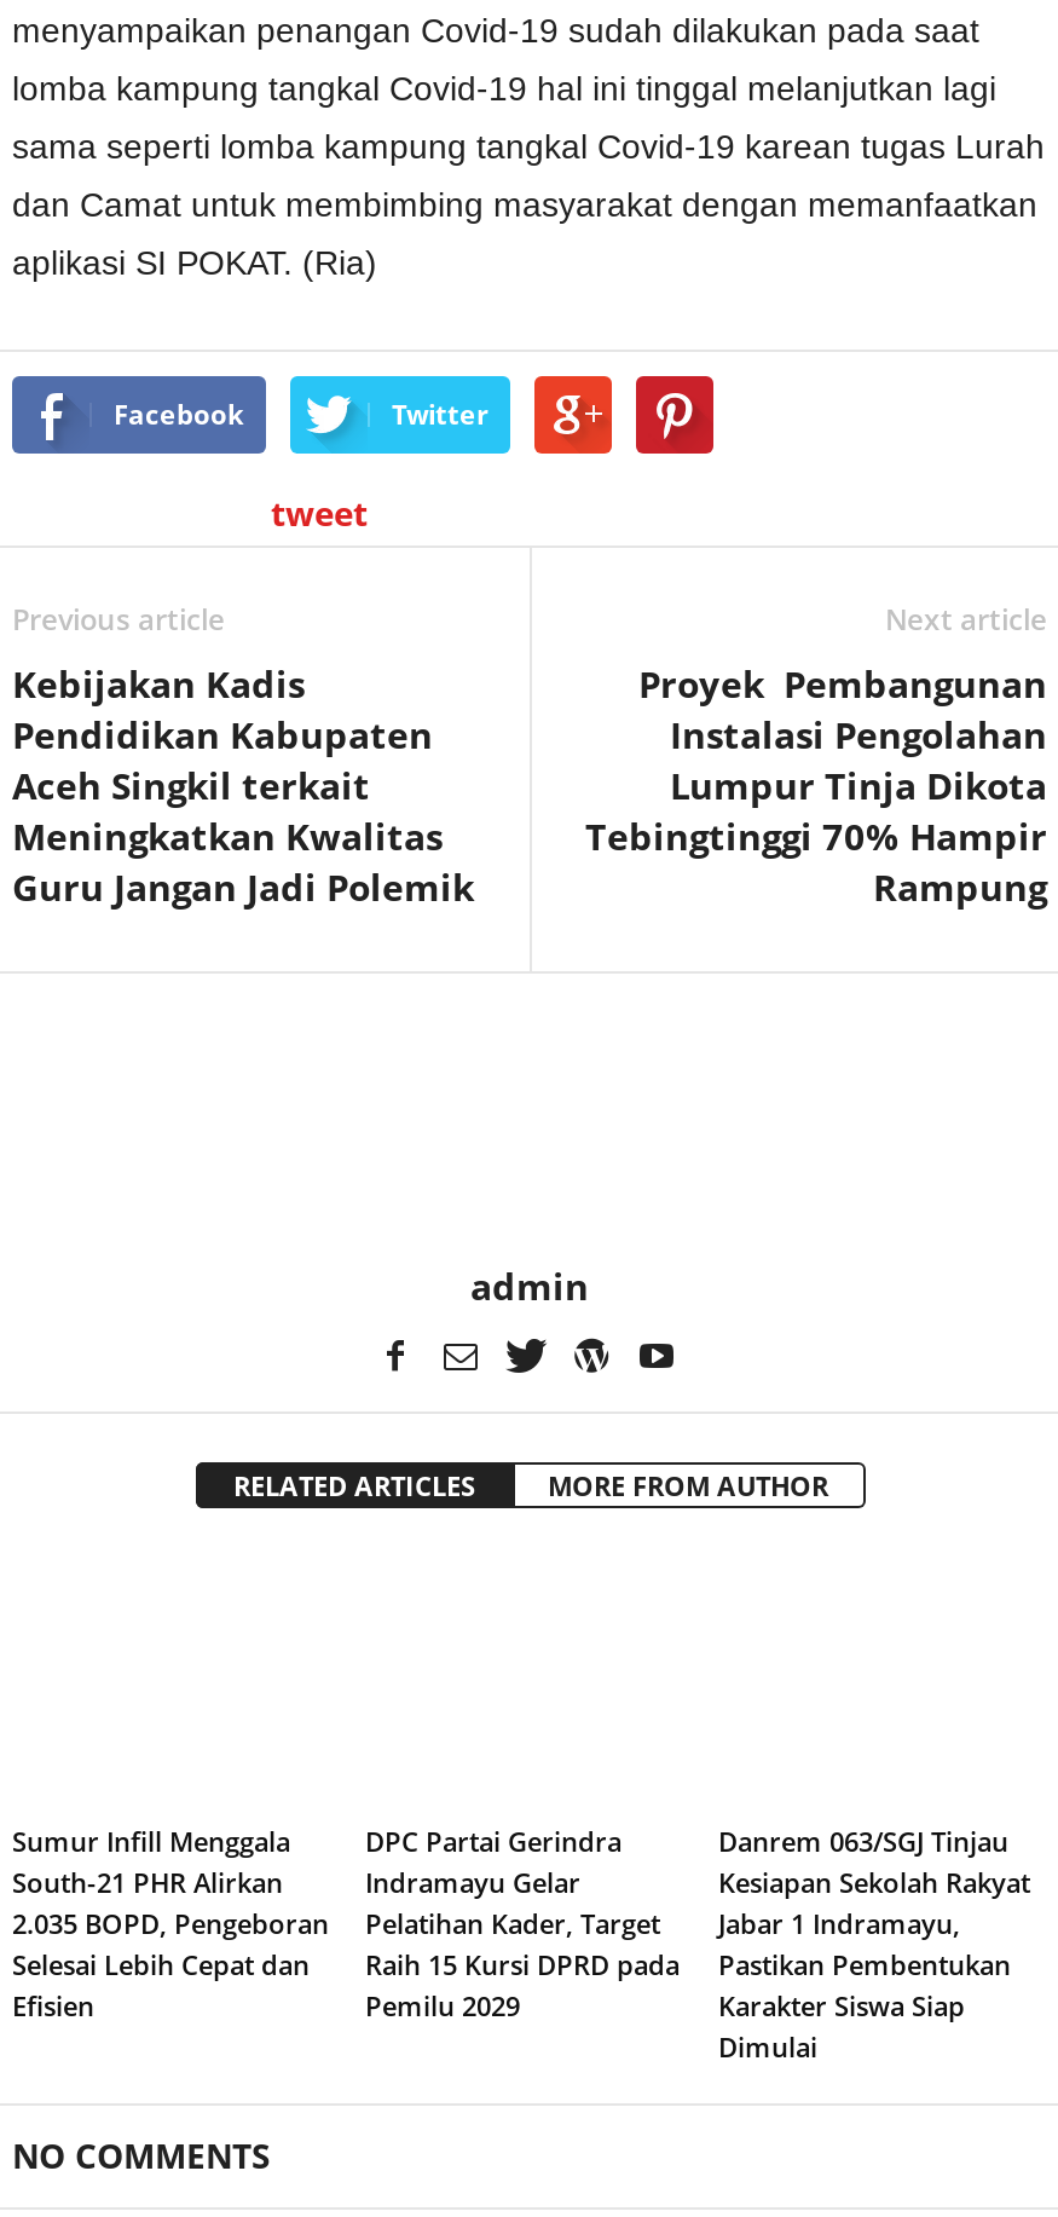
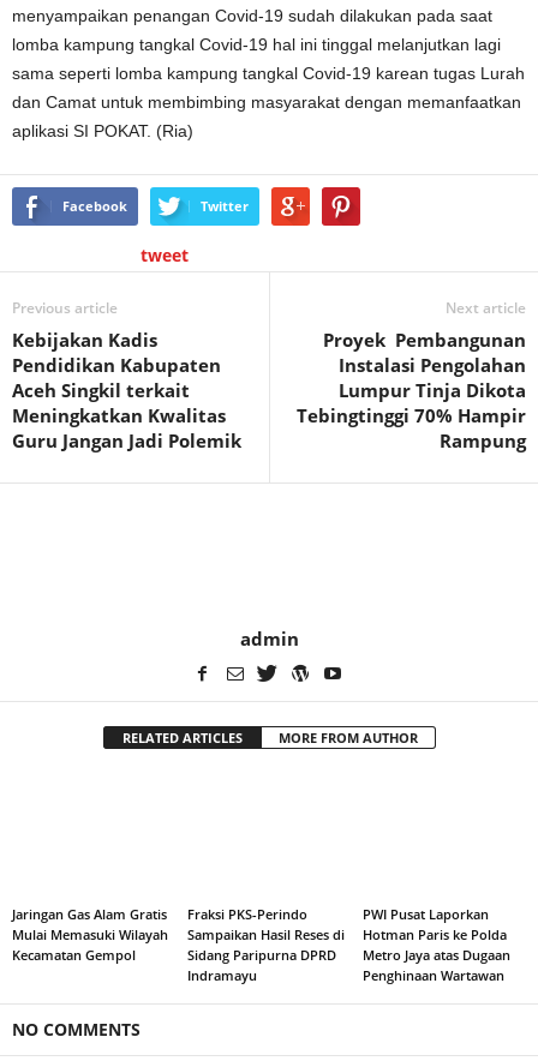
[12,1821,329,2022] Sumur Infill Menggala | South-21 PHR Alirkan | 2.035 BOPD, Pengeboran | Selesai Lebih Cepat dan | Efisien -> [12,904,168,963] Jaringan Gas Alam Gratis | Mulai Memasuki Wilayah | Kecamatan Gempol
[365,1821,680,2022] DPC Partai Gerindra | Indramayu Gelar | Pelatihan Kader, Target | Raih 15 Kursi DPRD pada | Pemilu 2029 -> [187,904,345,984] Fraksi PKS-Perindo | Sampaikan Hasil Reses di | Sidang Paripurna DPRD | Indramayu
[718,1821,1030,2063] Danrem 063/SGJ Tinjau | Kesiapan Sekolah Rakyat | Jabar 1 Indramayu, | Pastikan Pembentukan | Karakter Siswa Siap | Dimulai -> [363,904,510,984] PWI Pusat Laporkan | Hotman Paris ke Polda | Metro Jaya atas Dugaan | Penghinaan Wartawan

